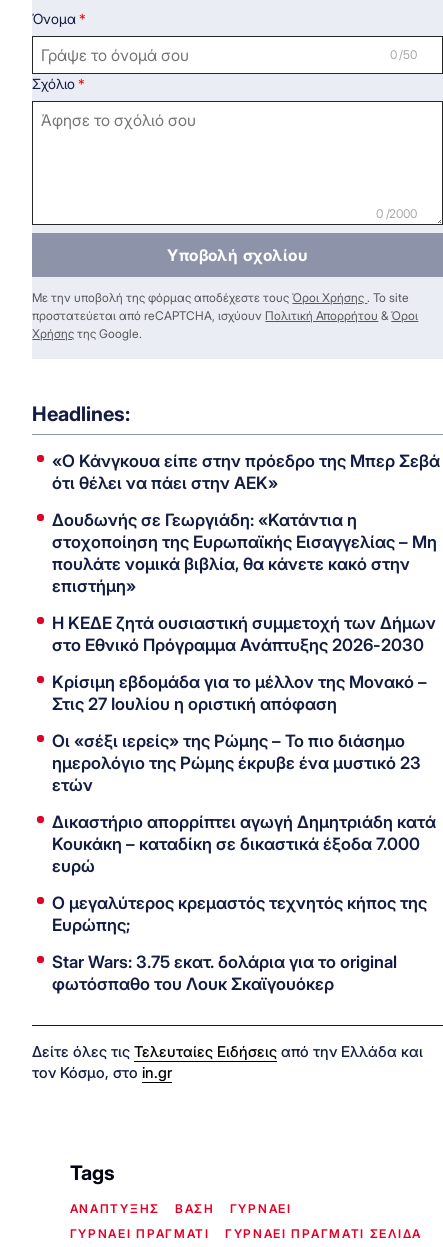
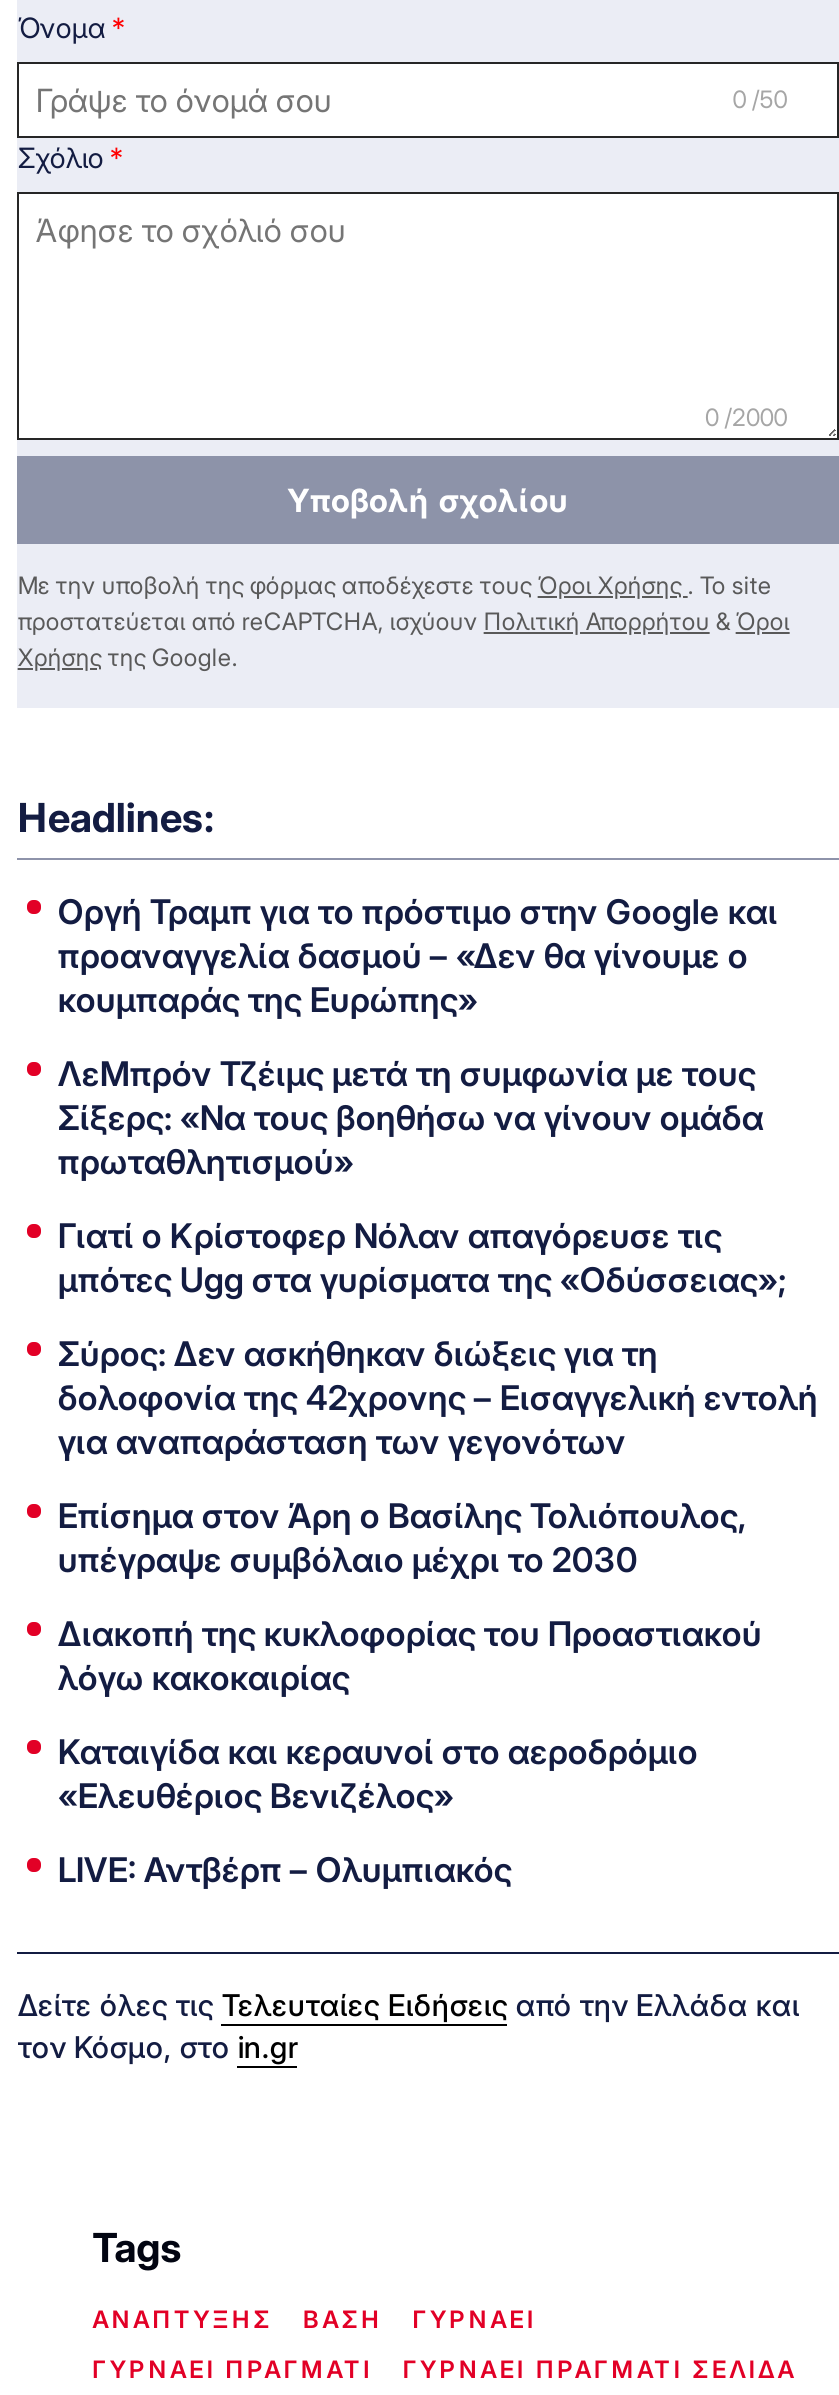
[52,451,440,493] «Ο Κάνγκουα είπε στην πρόεδρο της Μπερ Σεβά | ότι θέλει να πάει στην ΑΕΚ» -> [58,892,778,1020] Οργή Τραμπ για το πρόστιμο στην Google και | προαναγγελία δασμού – «Δεν θα γίνουμε ο | κουμπαράς της Ευρώπης»
[52,510,437,596] Δουδωνής σε Γεωργιάδη: «Κατάντια η | στοχοποίηση της Ευρωπαϊκής Εισαγγελίας – Μη | πουλάτε νομικά βιβλία, θα κάνετε κακό στην | επιστήμη» -> [58,1054,764,1182] ΛεΜπρόν Τζέιμς μετά τη συμφωνία με τους | Σίξερς: «Να τους βοηθήσω να γίνουν ομάδα | πρωταθλητισμού»
[52,613,436,655] Η ΚΕΔΕ ζητά ουσιαστική συμμετοχή των Δήμων | στο Εθνικό Πρόγραμμα Ανάπτυξης 2026-2030 -> [58,1216,786,1300] Γιατί ο Κρίστοφερ Νόλαν απαγόρευσε τις | μπότες Ugg στα γυρίσματα της «Οδύσσειας»;
[52,672,427,714] Κρίσιμη εβδομάδα για το μέλλον της Μονακό – | Στις 27 Ιουλίου η οριστική απόφαση -> [58,1334,818,1462] Σύρος: Δεν ασκήθηκαν διώξεις για τη | δολοφονία της 42χρονης – Εισαγγελική εντολή | για αναπαράσταση των γεγονότων
[52,731,421,795] Οι «σέξι ιερείς» της Ρώμης – Το πιο διάσημο | ημερολόγιο της Ρώμης έκρυβε ένα μυστικό 23 | ετών -> [58,1496,746,1580] Επίσημα στον Άρη ο Βασίλης Τολιόπουλος, | υπέγραψε συμβόλαιο μέχρι το 2030
[52,812,436,876] Δικαστήριο απορρίπτει αγωγή Δημητριάδη κατά | Κουκάκη – καταδίκη σε δικαστικά έξοδα 7.000 | ευρώ -> [58,1614,762,1698] Διακοπή της κυκλοφορίας του Προαστιακού | λόγω κακοκαιρίας
[52,893,427,935] Ο μεγαλύτερος κρεμαστός τεχνητός κήπος της | Ευρώπης; -> [58,1732,698,1816] Καταιγίδα και κεραυνοί στο αεροδρόμιο | «Ελευθέριος Βενιζέλος»
[52,952,397,994] Star Wars: 3.75 εκατ. δολάρια για το original | φωτόσπαθο του Λουκ Σκαϊγουόκερ -> [58,1850,512,1890] LIVE: Αντβέρπ – Ολυμπιακός

